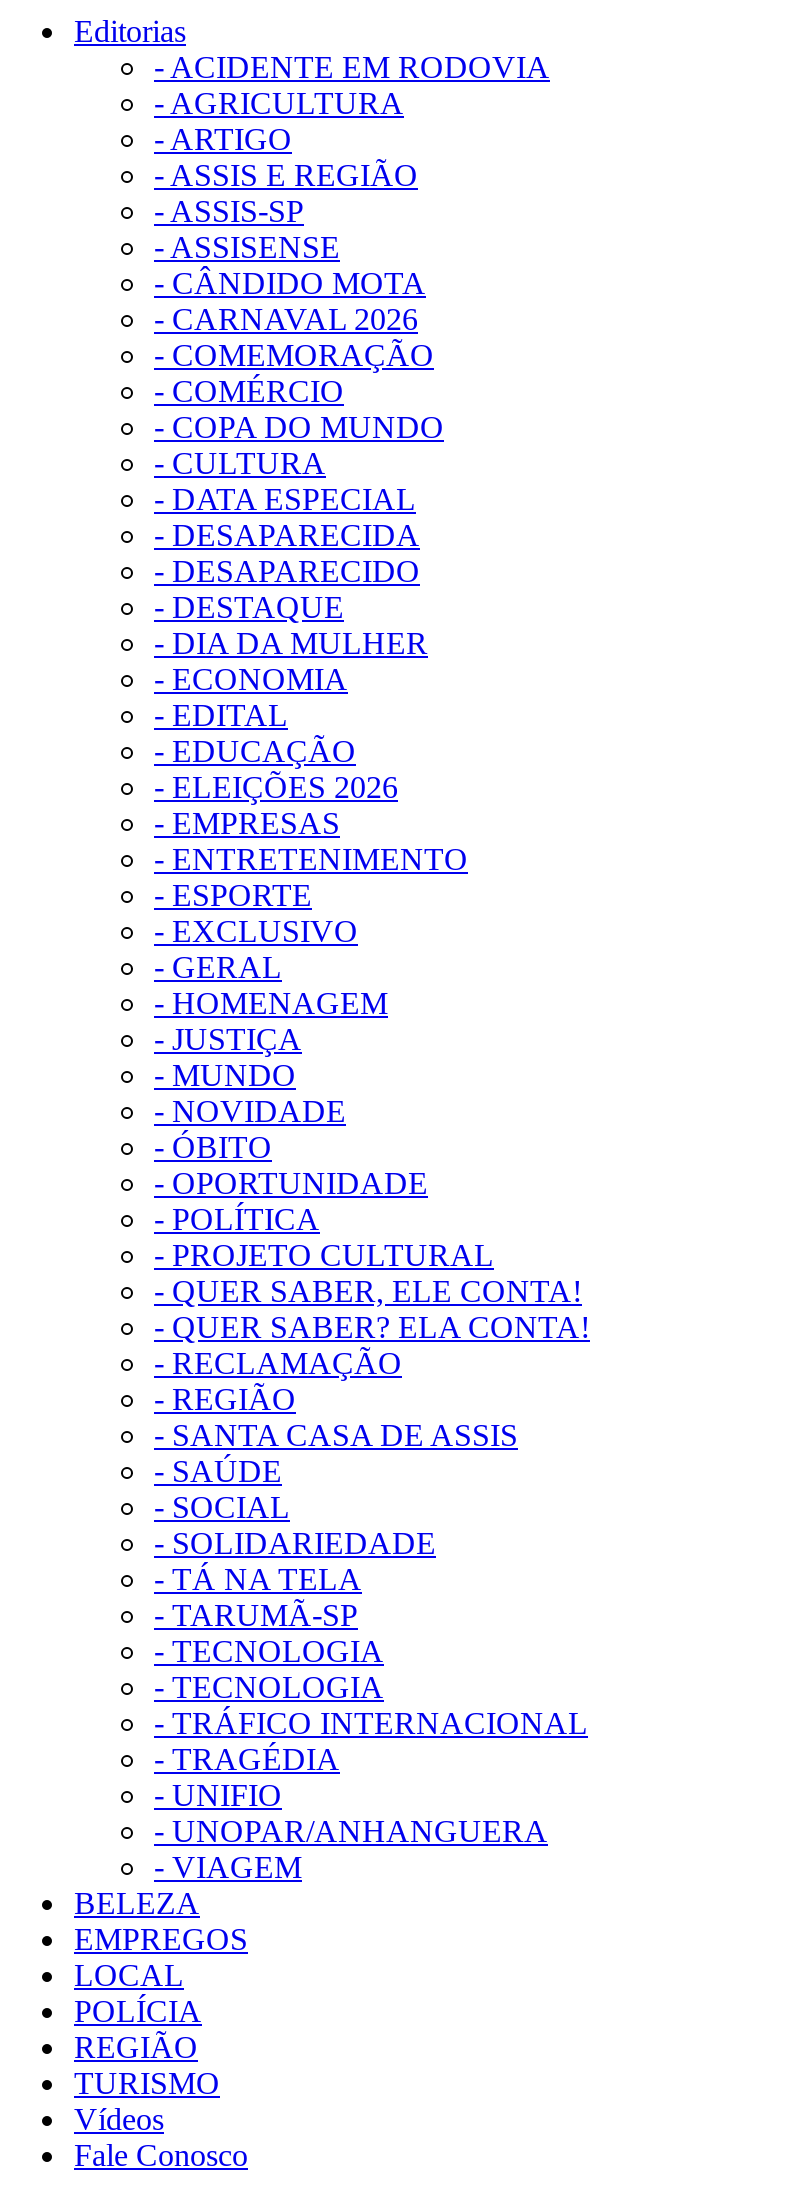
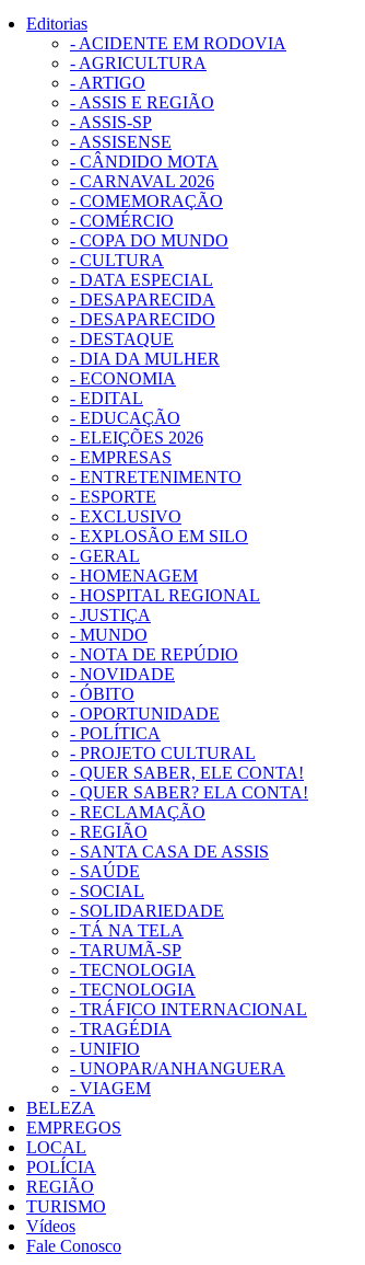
none -> [70,527,248,545] - EXPLOSÃO EM SILO
none -> [70,586,260,605] - HOSPITAL REGIONAL
none -> [70,645,238,664] - NOTA DE REPÚDIO

